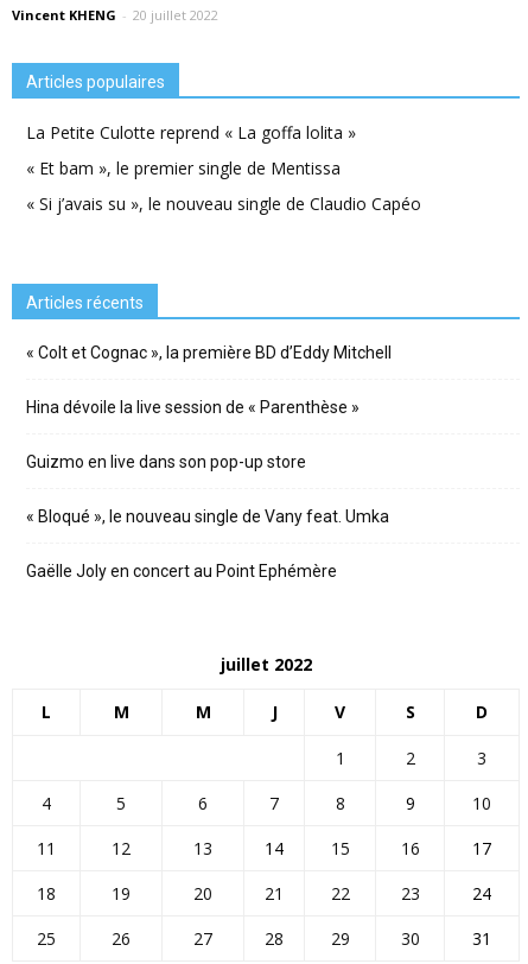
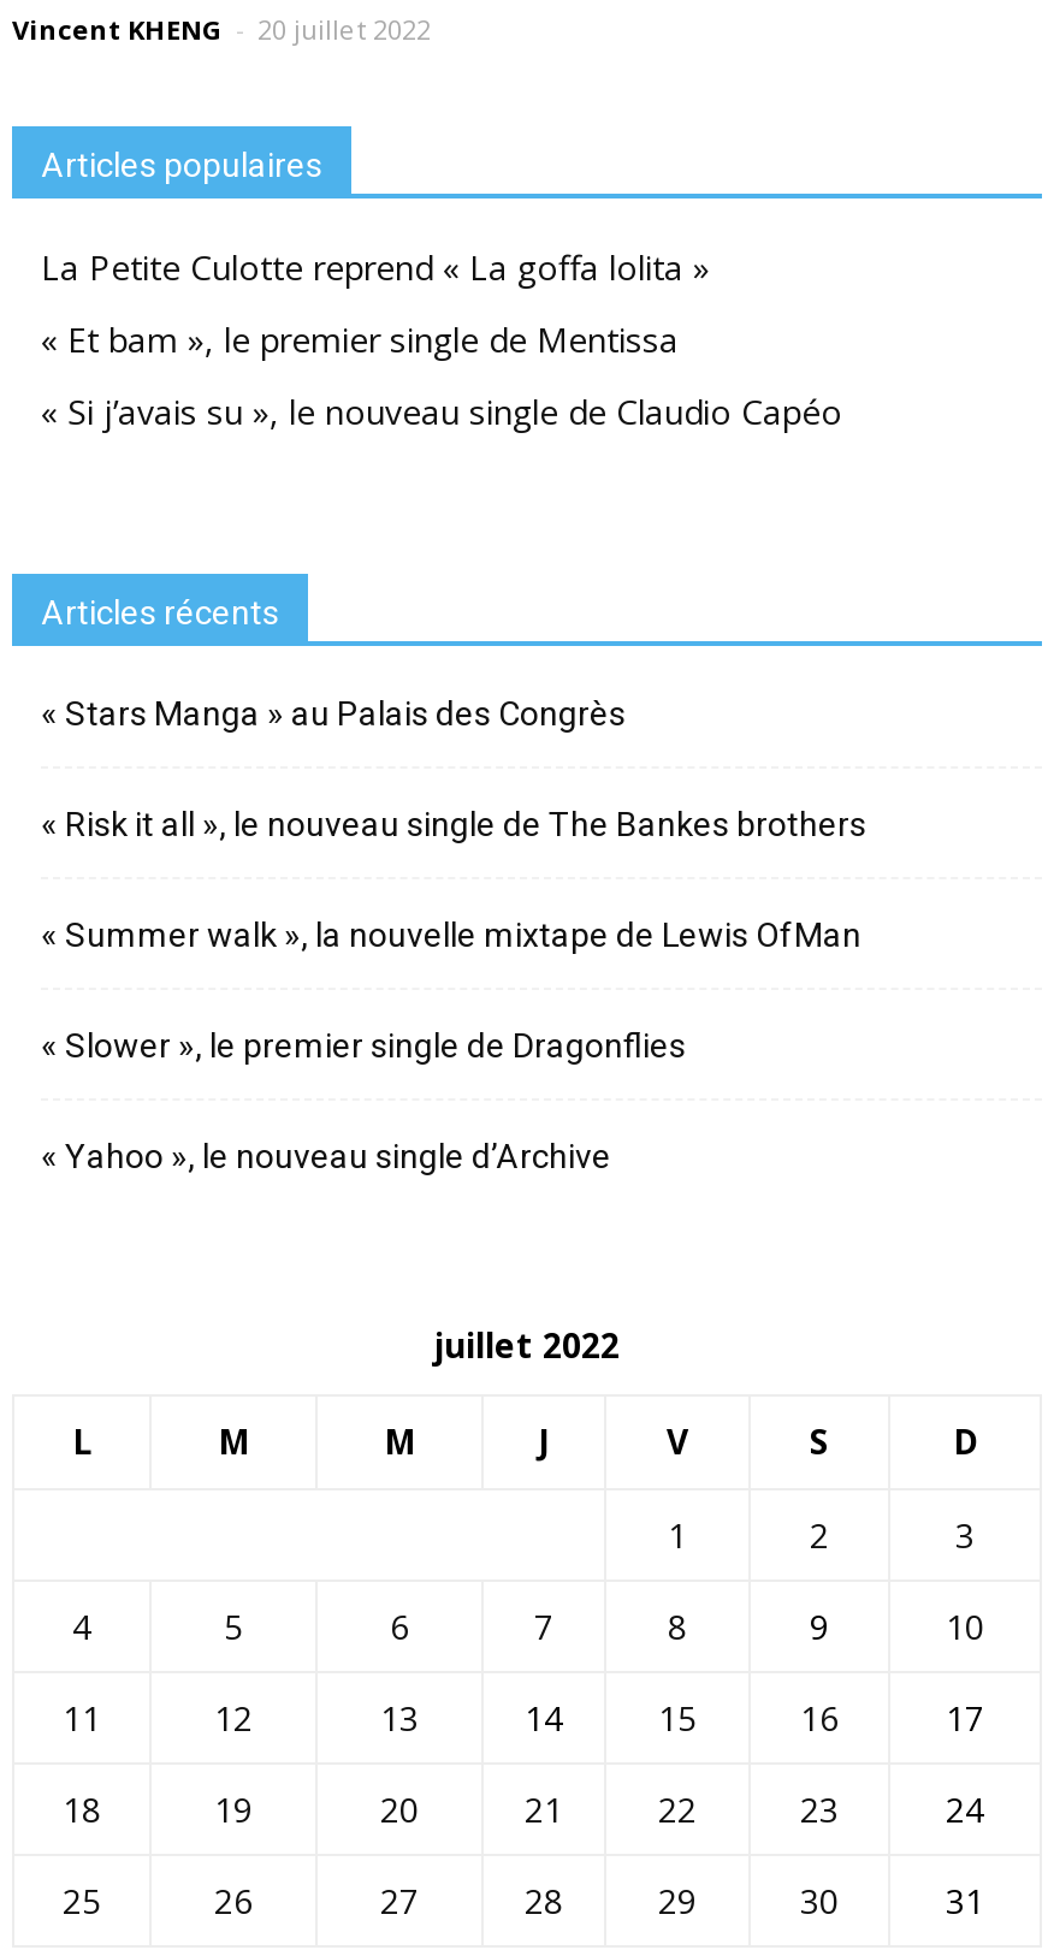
[26,343,392,362] « Colt et Cognac », la première BD d’Eddy Mitchell -> [41,694,626,733] « Stars Manga » au Palais des Congrès
[26,398,360,417] Hina dévoile la live session de « Parenthèse » -> [41,805,866,844] « Risk it all », le nouveau single de The Bankes brothers
[26,452,306,471] Guizmo en live dans son pop-up store -> [41,916,861,954] « Summer walk », la nouvelle mixtape de Lewis OfMan
[26,507,389,526] « Bloqué », le nouveau single de Vany feat. Umka -> [41,1026,686,1065] « Slower », le premier single de Dragonflies
[26,562,337,581] Gaëlle Joly en concert au Point Ephémère -> [41,1137,611,1176] « Yahoo », le nouveau single d’Archive

